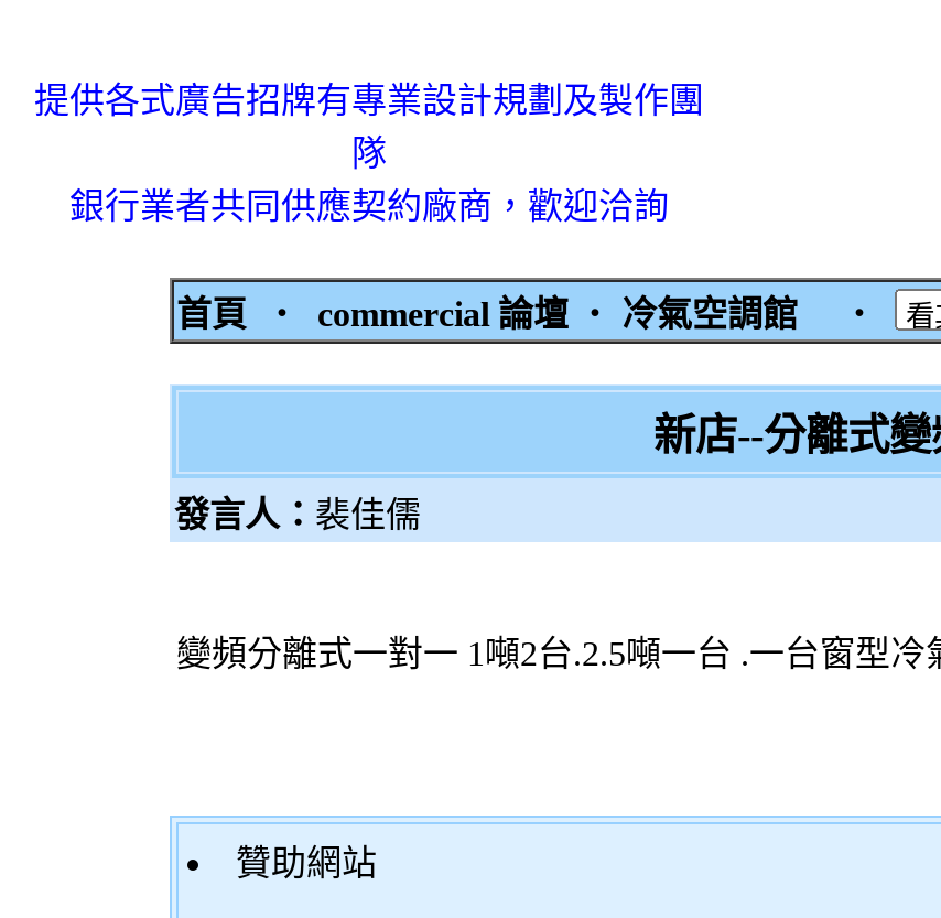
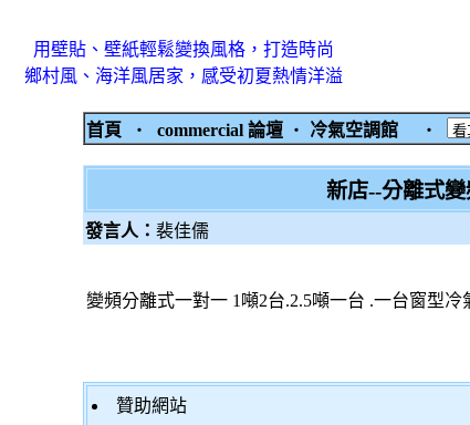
[34,82,704,225] 提供各式廣告招牌有專業設計規劃及製作團 | 隊 | 銀行業者共同供應契約廠商，歡迎洽詢 -> [24,40,342,85] 用壁貼、壁紙輕鬆變換風格，打造時尚 | 鄉村風、海洋風居家，感受初夏熱情洋溢

